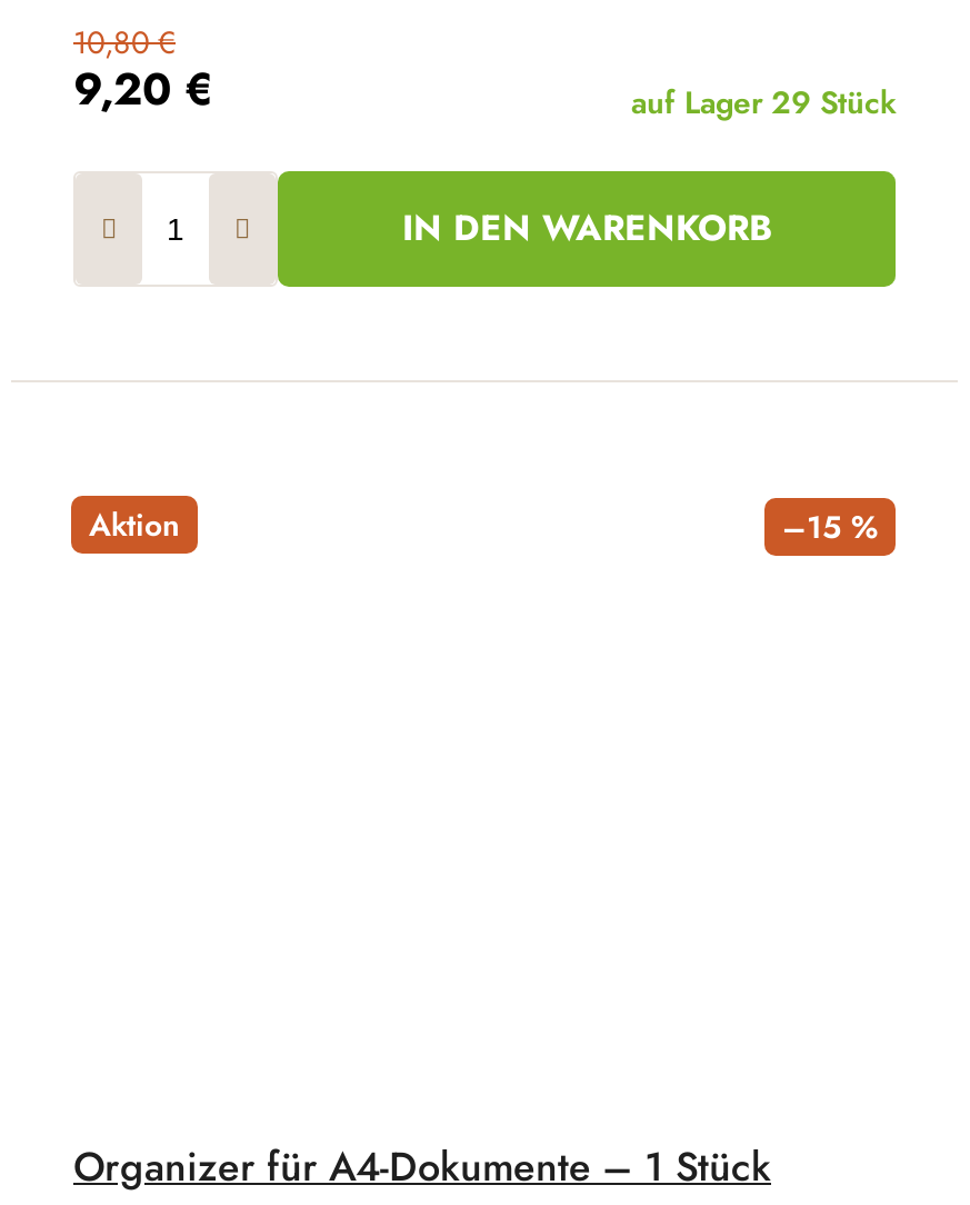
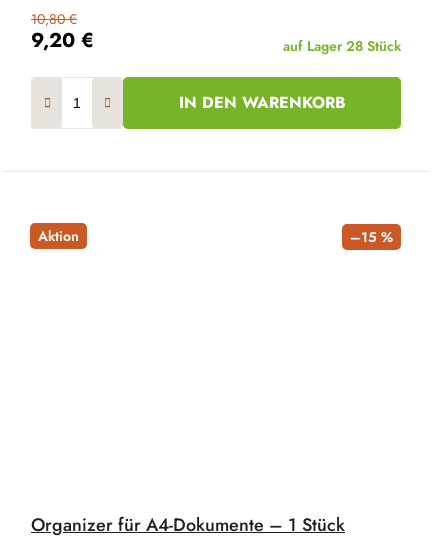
[631,79,896,124] auf Lager 29 Stück -> [283,36,401,56] auf Lager 28 Stück

